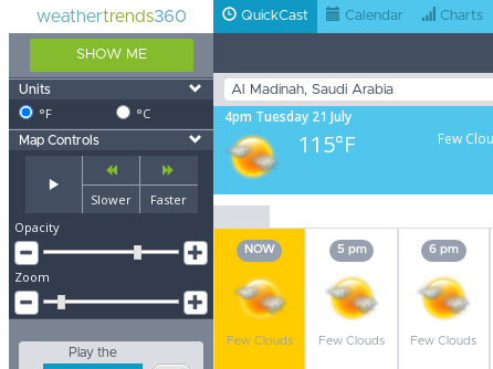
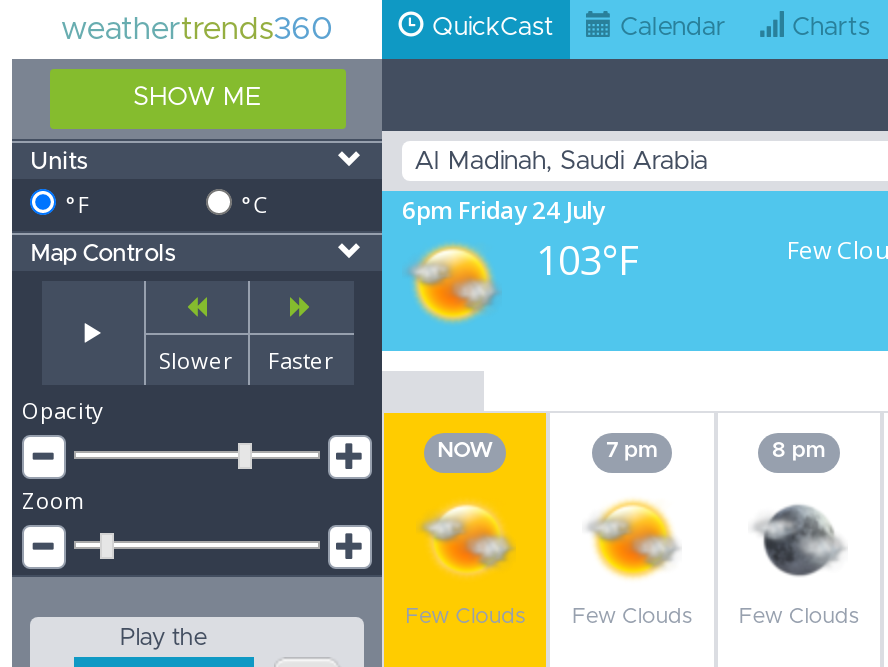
[224,107,355,159] 4pm Tuesday 21 July | 115°F -> [402,193,638,287] 6pm Friday 24 July | 103°F
[337,243,366,255] 5 pm -> [606,439,658,461] 7 pm
[429,243,459,255] 6 pm -> [772,439,826,461] 8 pm
[422,276,465,320] [image] -> [762,501,836,577] [image]

